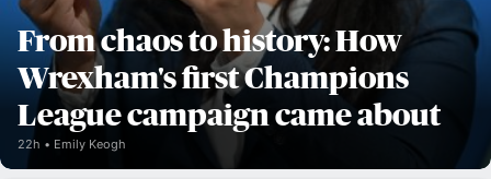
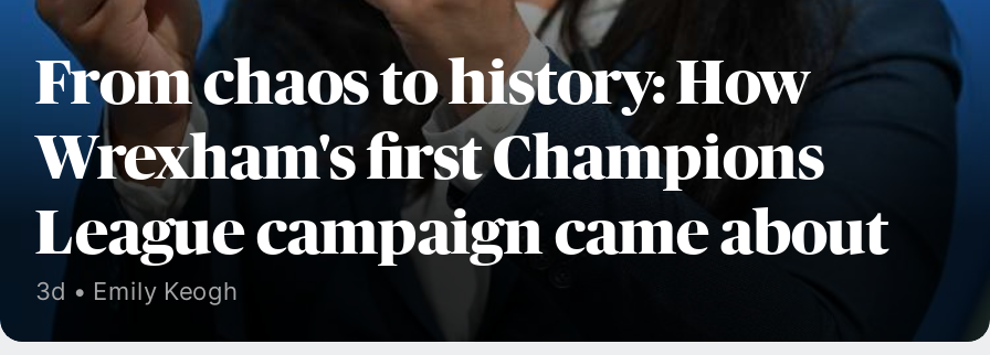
[18,136,126,151] 22h Emily Keogh -> [35,275,239,306] 3d Emily Keogh

